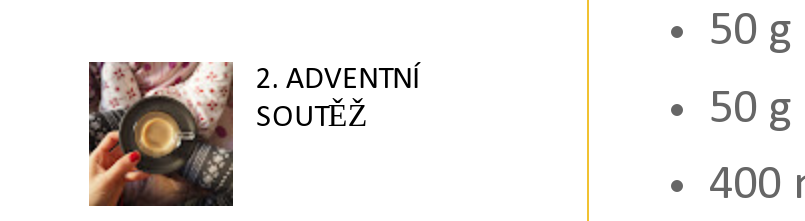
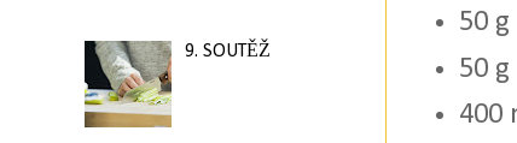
[87,60,235,208] [image] -> [83,40,173,129] [image]
none -> [185,42,271,61] 9. SOUTĚŽ
[256,64,420,134] 2. ADVENTNÍ | SOUTĚŽ -> none

